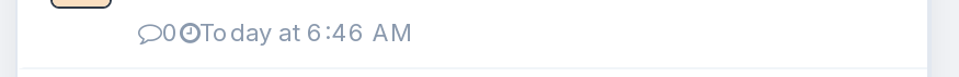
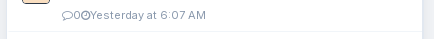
[199,17,412,48] Today at 6:46 AM -> [90,8,206,22] Yesterday at 6:07 AM

